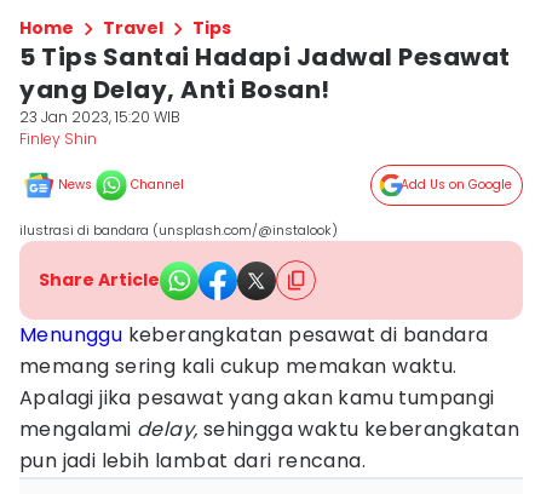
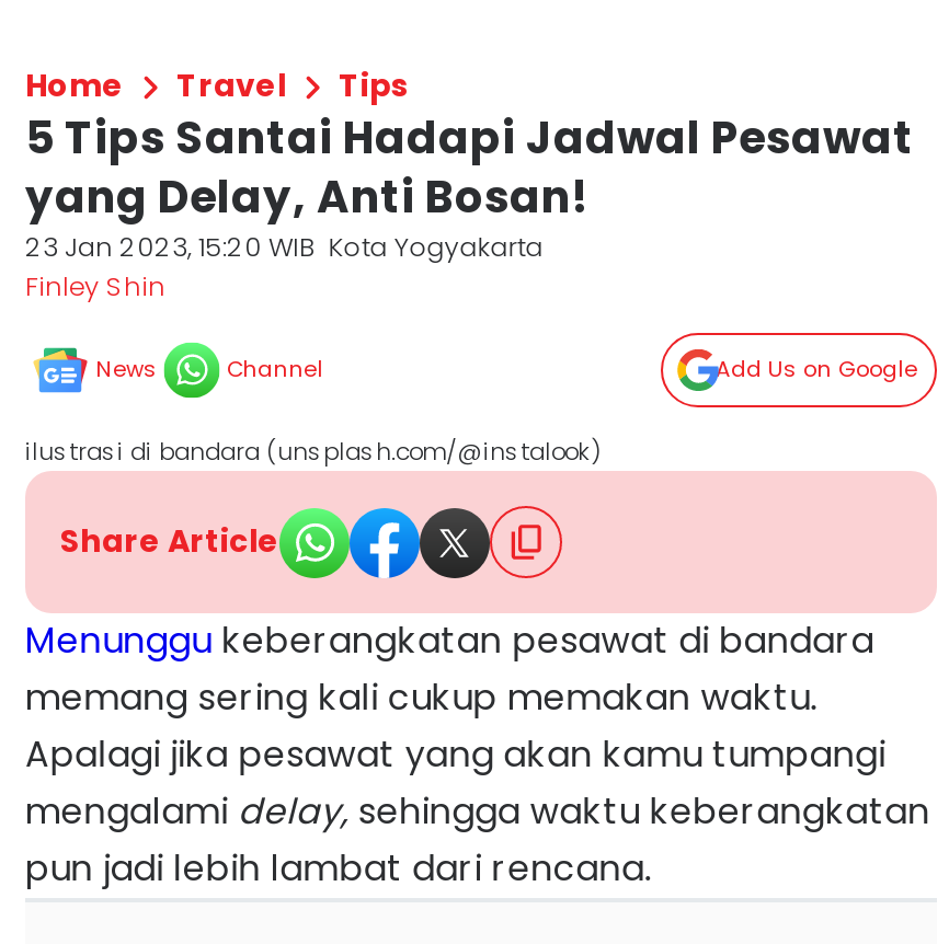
[19,107,180,127] 23 Jan 2023, 15:20 WIB -> [25,228,543,265] 23 Jan 2023, 15:20 WIB Kota Yogyakarta

